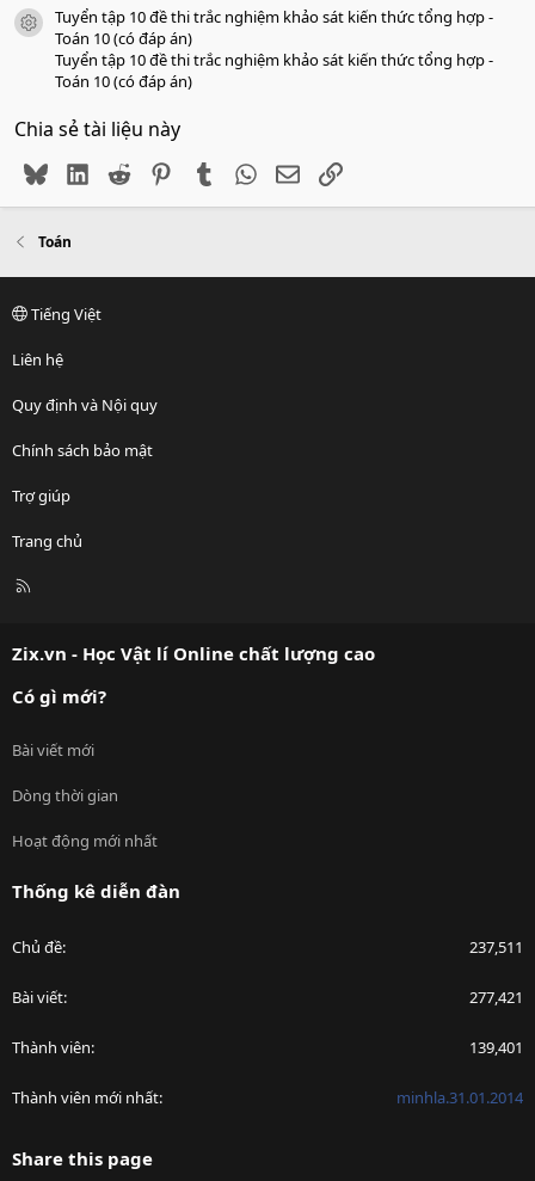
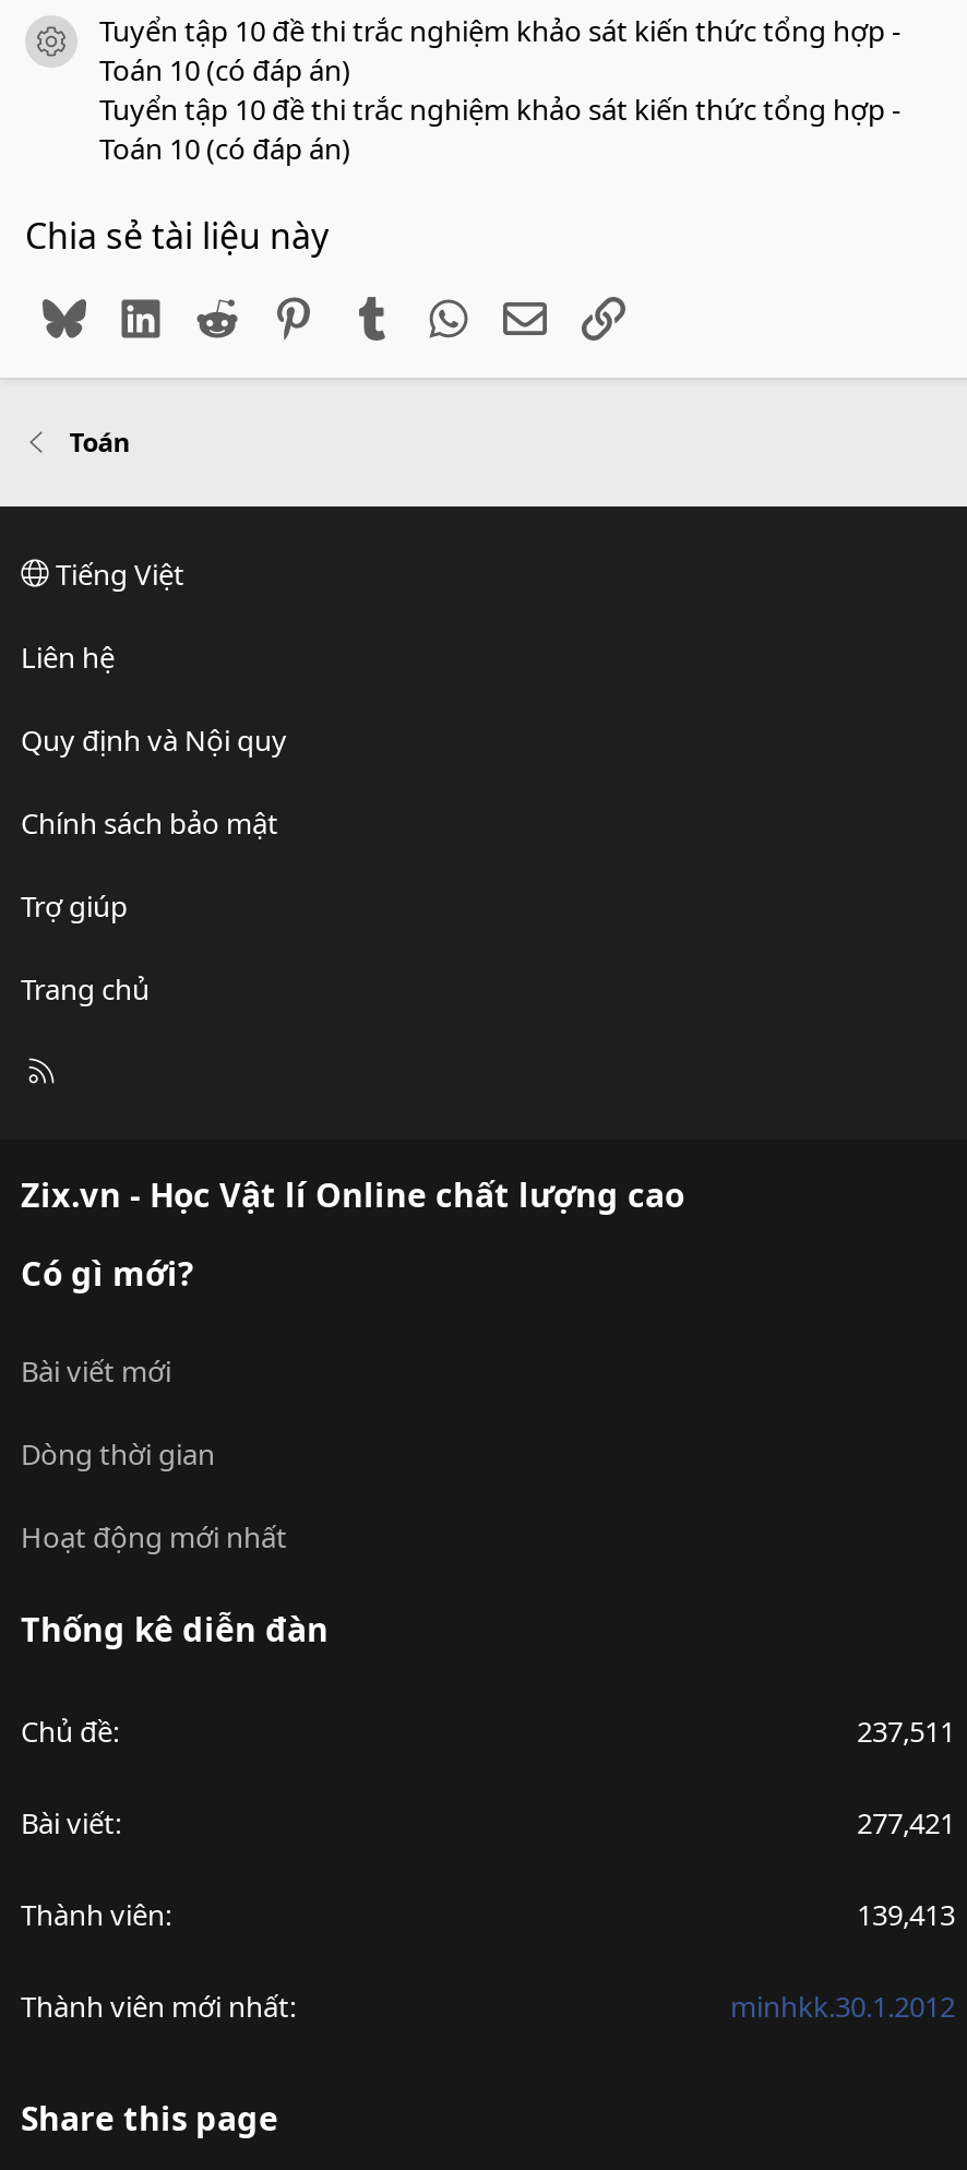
[469,1036,523,1058] 139,401 -> [857,1894,955,1933] 139,413
[396,1086,523,1108] minhla.31.01.2014 -> [730,1986,955,2025] minhkk.30.1.2012

